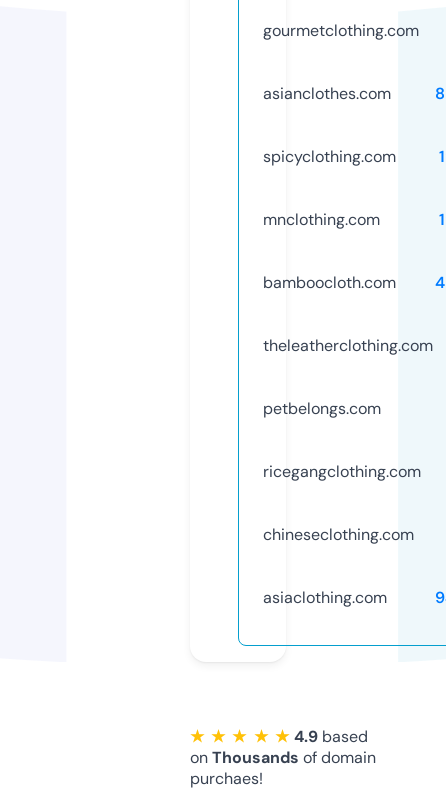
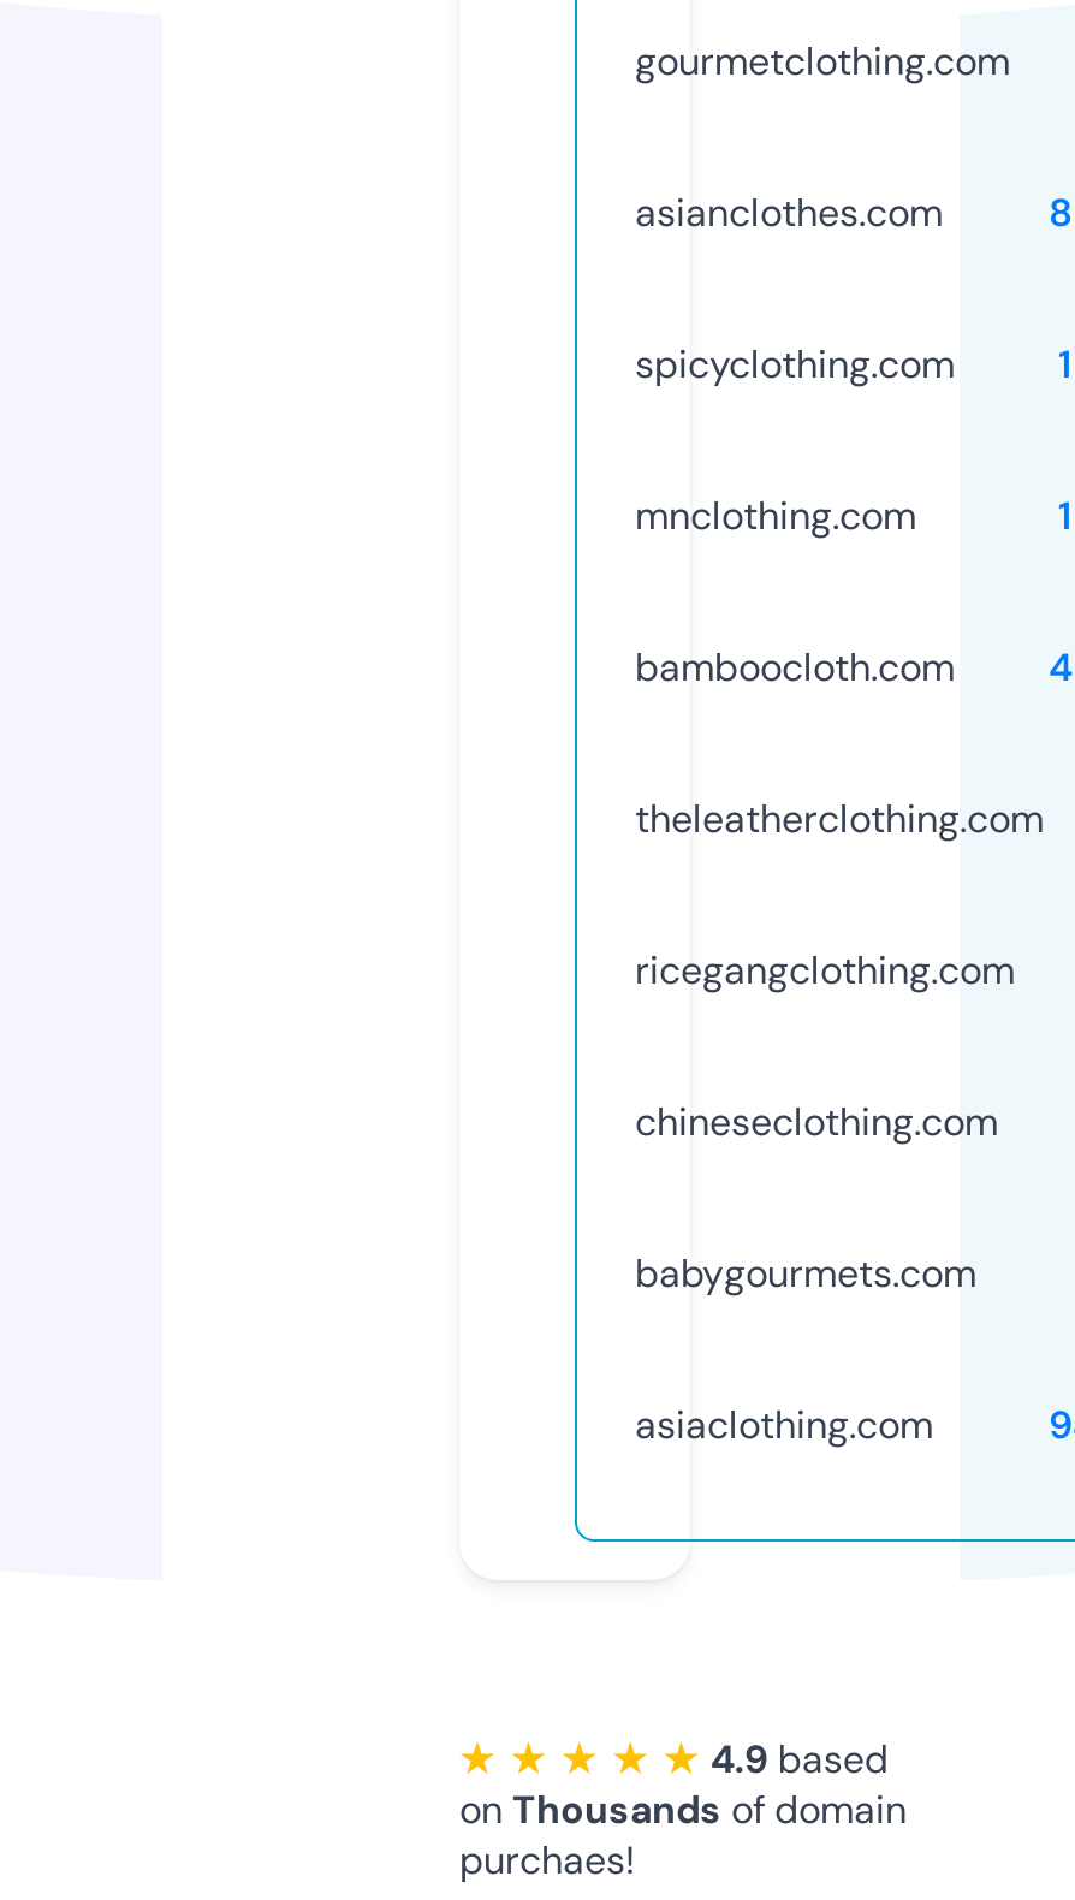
[263,398,381,419] petbelongs.com -> none
moved [263,461,421,545] -> [635,945,1015,1147]: ricegangclothing.com | chineseclothing.com
none -> [635,1248,976,1298] babygourmets.com

